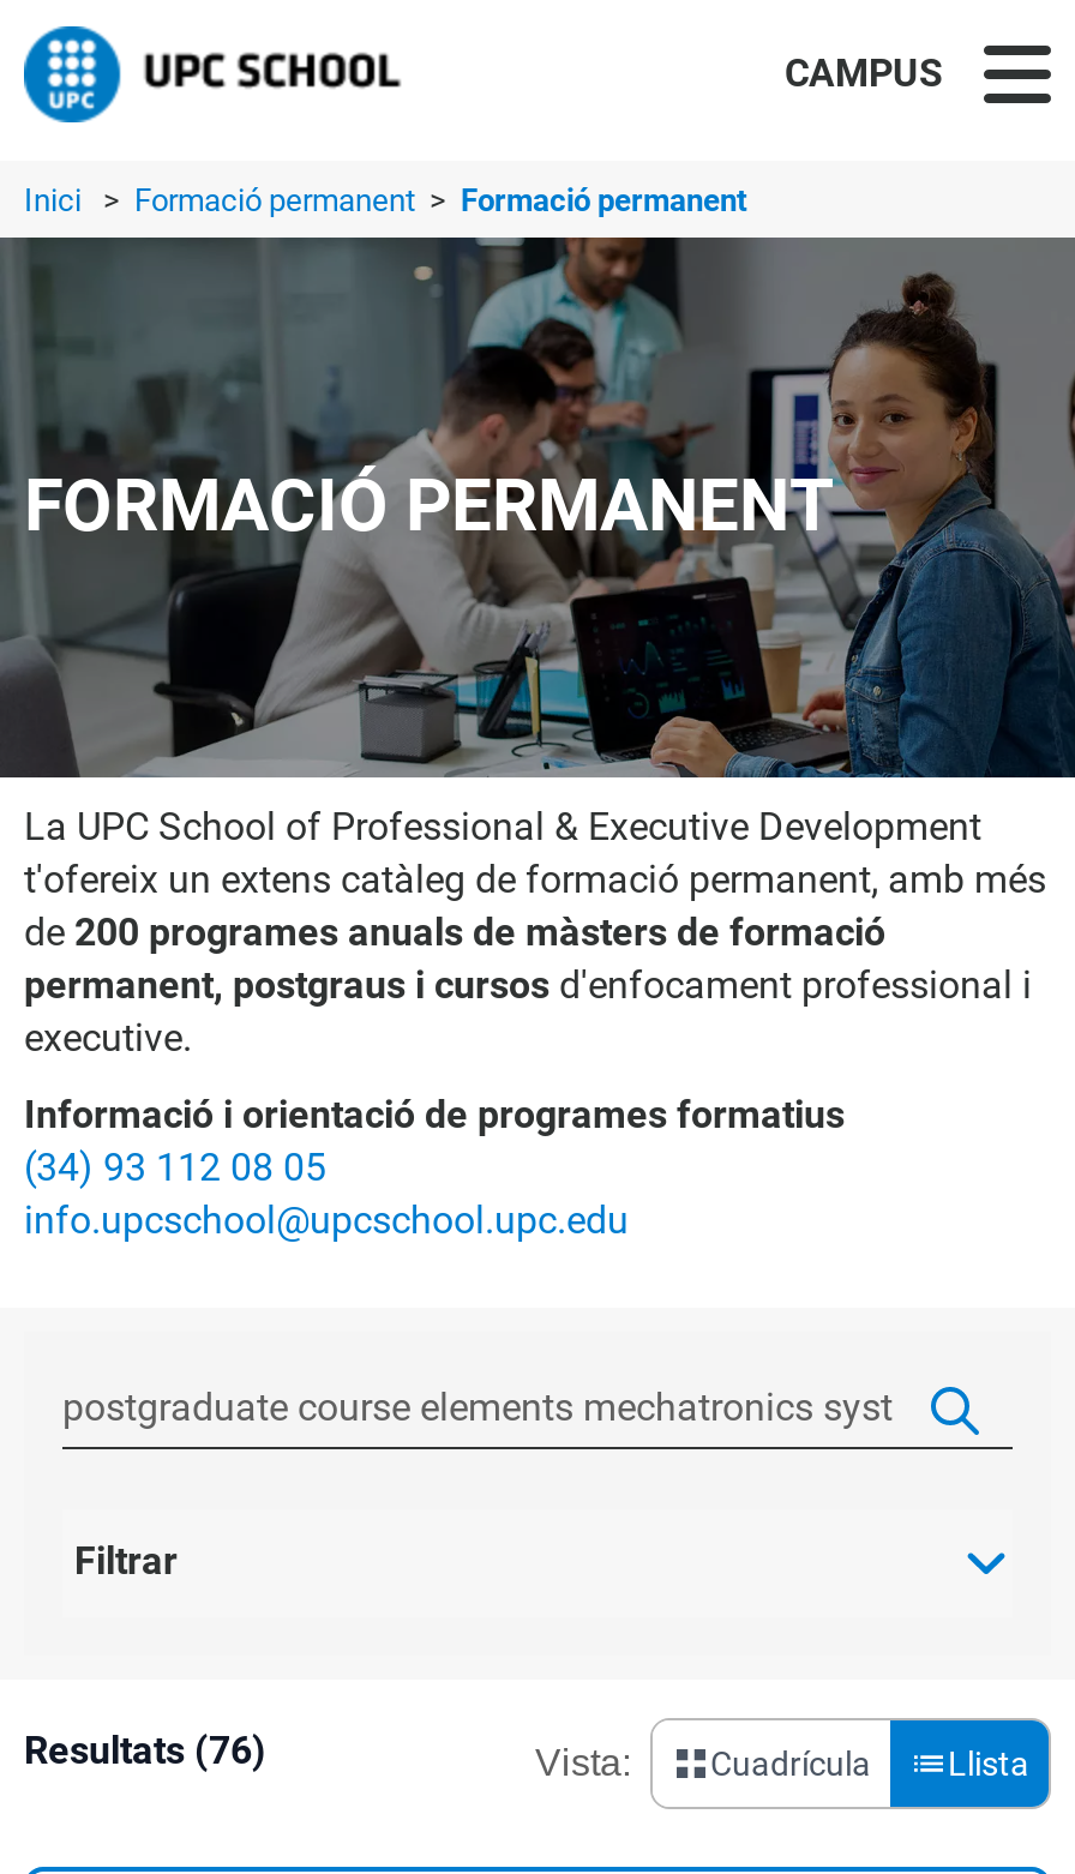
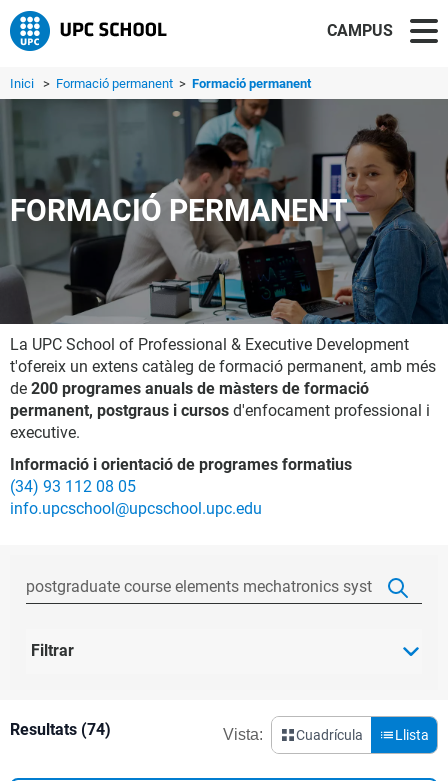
[24,1728,266,1773] Resultats (76) -> [10,720,111,739] Resultats (74)

